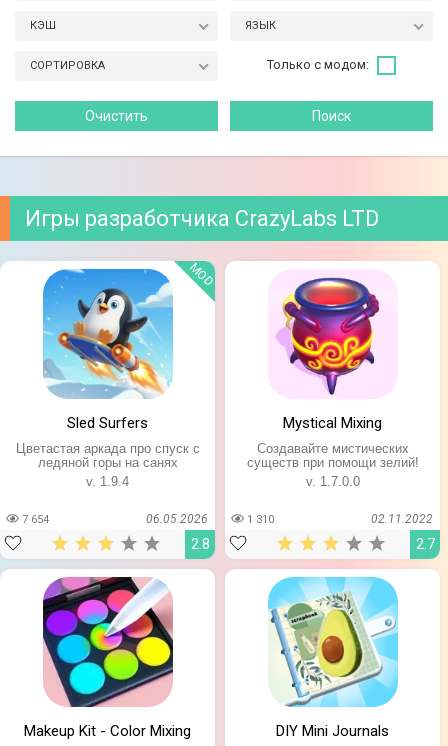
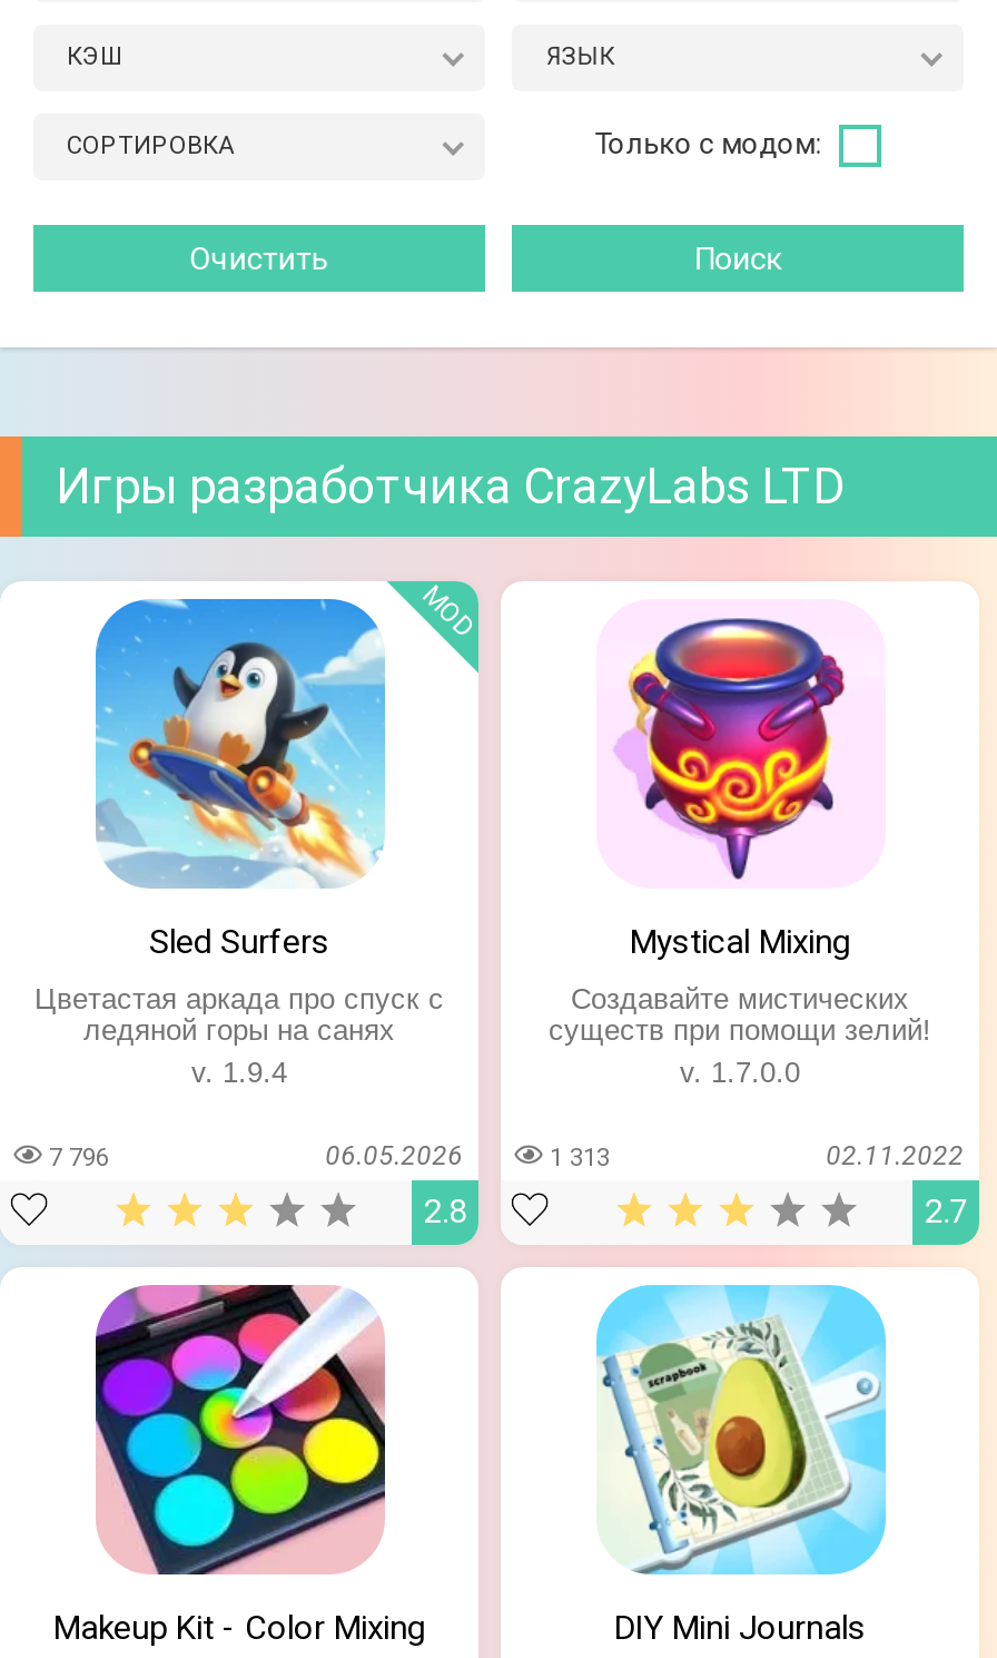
[19,513,49,526] 7 654 -> [42,1142,109,1171] 7 796
[244,513,274,526] 1 310 -> [543,1142,610,1171] 1 313

